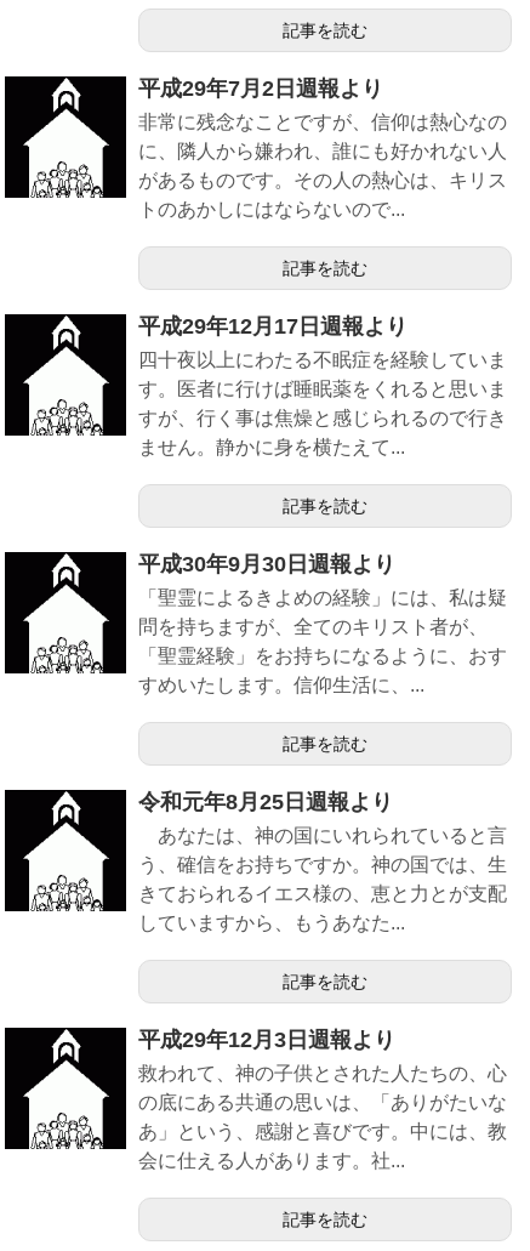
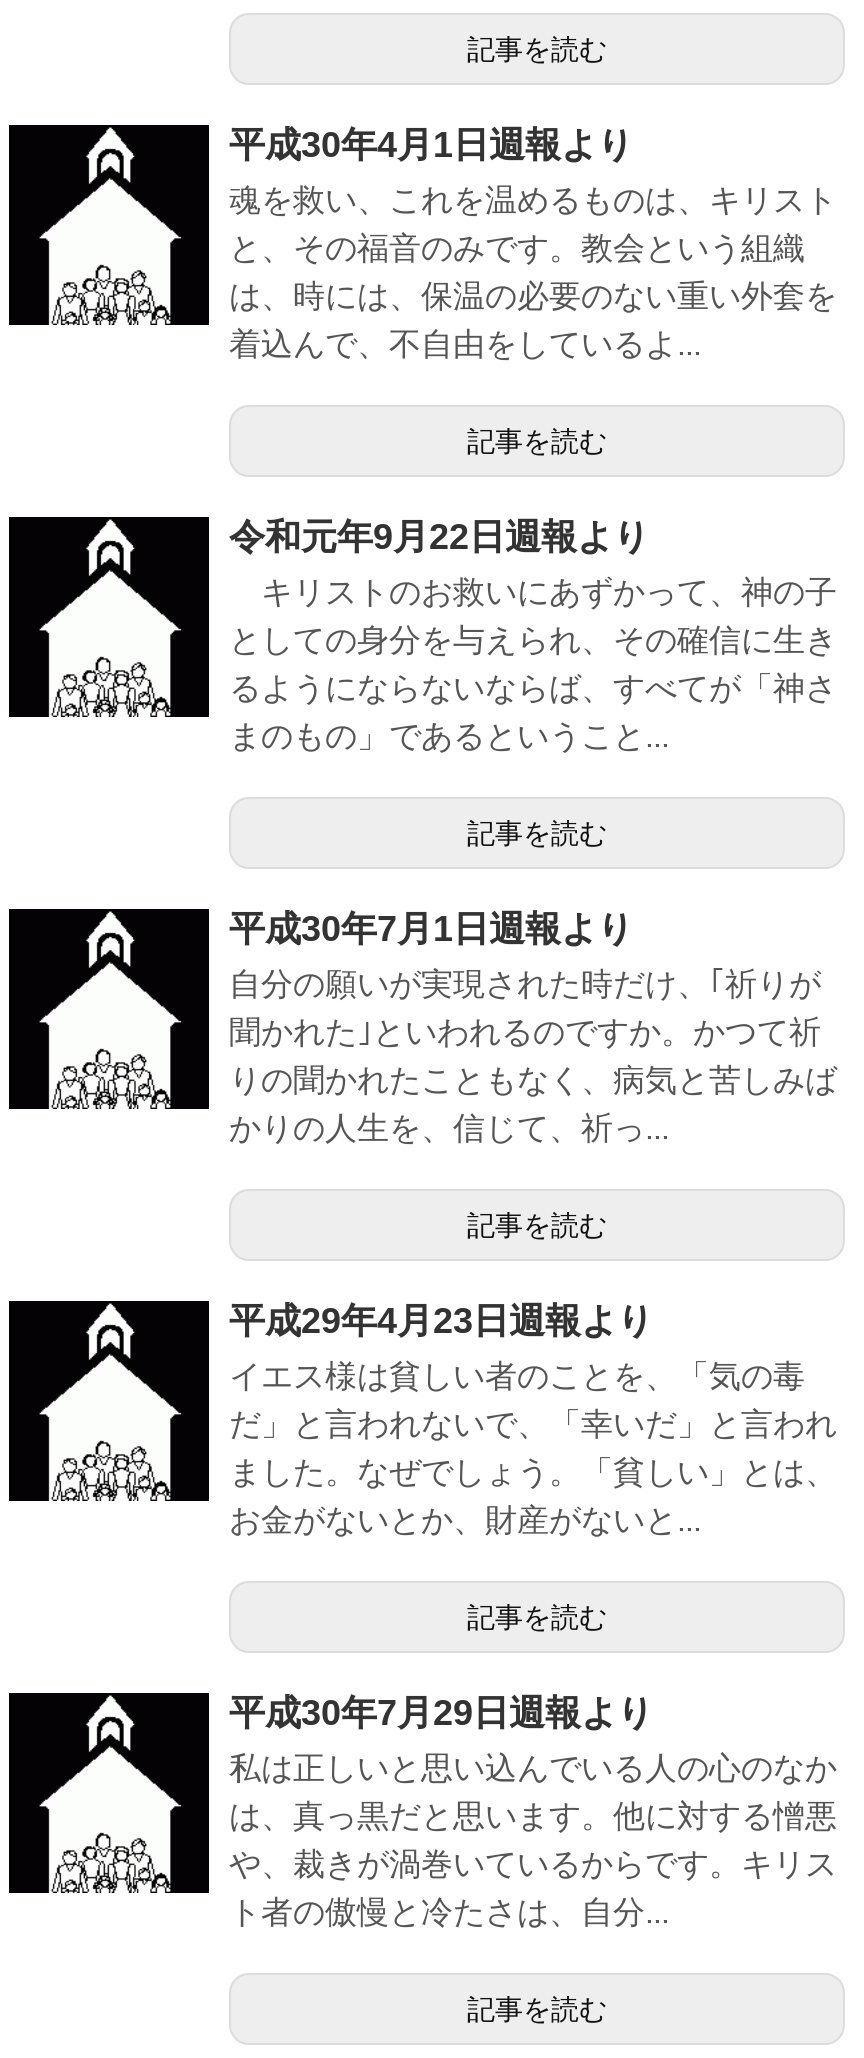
[138,76,507,219] 平成29年7月2日週報より | 非常に残念なことですが、信仰は熱心なの | に、隣人から嫌われ、誰にも好かれない人 | があるものです。その人の熱心は、キリス | トのあかしにはならないので... -> [229,125,837,361] 平成30年4月1日週報より | 魂を救い、これを温めるものは、キリスト | と、その福音のみです。教会という組織 | は、時には、保温の必要のない重い外套を | 着込んで、不自由をしているよ...
[138,314,507,457] 平成29年12月17日週報より | 四十夜以上にわたる不眠症を経験していま | す。医者に行けば睡眠薬をくれると思いま | すが、行く事は焦燥と感じられるので行き | ません。静かに身を横たえて... -> [229,517,837,753] 令和元年9月22日週報より | キリストのお救いにあずかって、神の子 | としての身分を与えられ、その確信に生き | るようにならないならば、すべてが「神さ | まのもの」であるということ...
[138,552,507,695] 平成30年9月30日週報より | 「聖霊によるきよめの経験」には、私は疑 | 問を持ちますが、全てのキリスト者が、 | 「聖霊経験」をお持ちになるように、おす | すめいたします。信仰生活に、... -> [229,909,837,1145] 平成30年7月1日週報より | 自分の願いが実現された時だけ、｢祈りが | 聞かれた｣といわれるのですか。かつて祈 | りの聞かれたこともなく、病気と苦しみば | かりの人生を、信じて、祈っ...
[138,790,507,933] 令和元年8月25日週報より | あなたは、神の国にいれられていると言 | う、確信をお持ちですか。神の国では、生 | きておられるイエス様の、恵と力とが支配 | していますから、もうあなた... -> [229,1301,837,1537] 平成29年4月23日週報より | イエス様は貧しい者のことを、「気の毒 | だ」と言われないで、「幸いだ」と言われ | ました。なぜでしょう。「貧しい」とは、 | お金がないとか、財産がないと...
[138,1027,507,1171] 平成29年12月3日週報より | 救われて、神の子供とされた人たちの、心 | の底にある共通の思いは、「ありがたいな | あ」という、感謝と喜びです。中には、教 | 会に仕える人があります。社... -> [229,1693,837,1929] 平成30年7月29日週報より | 私は正しいと思い込んでいる人の心のなか | は、真っ黒だと思います。他に対する憎悪 | や、裁きが渦巻いているからです。キリス | ト者の傲慢と冷たさは、自分...

